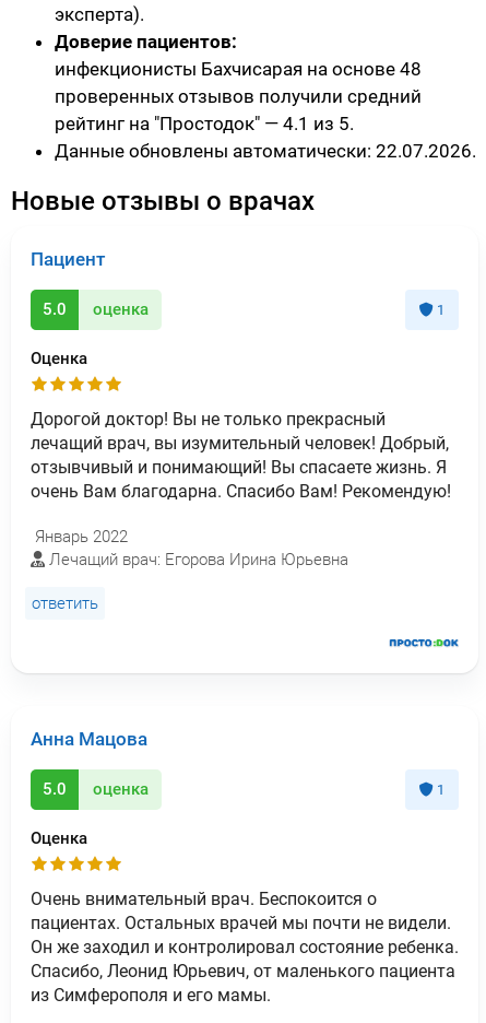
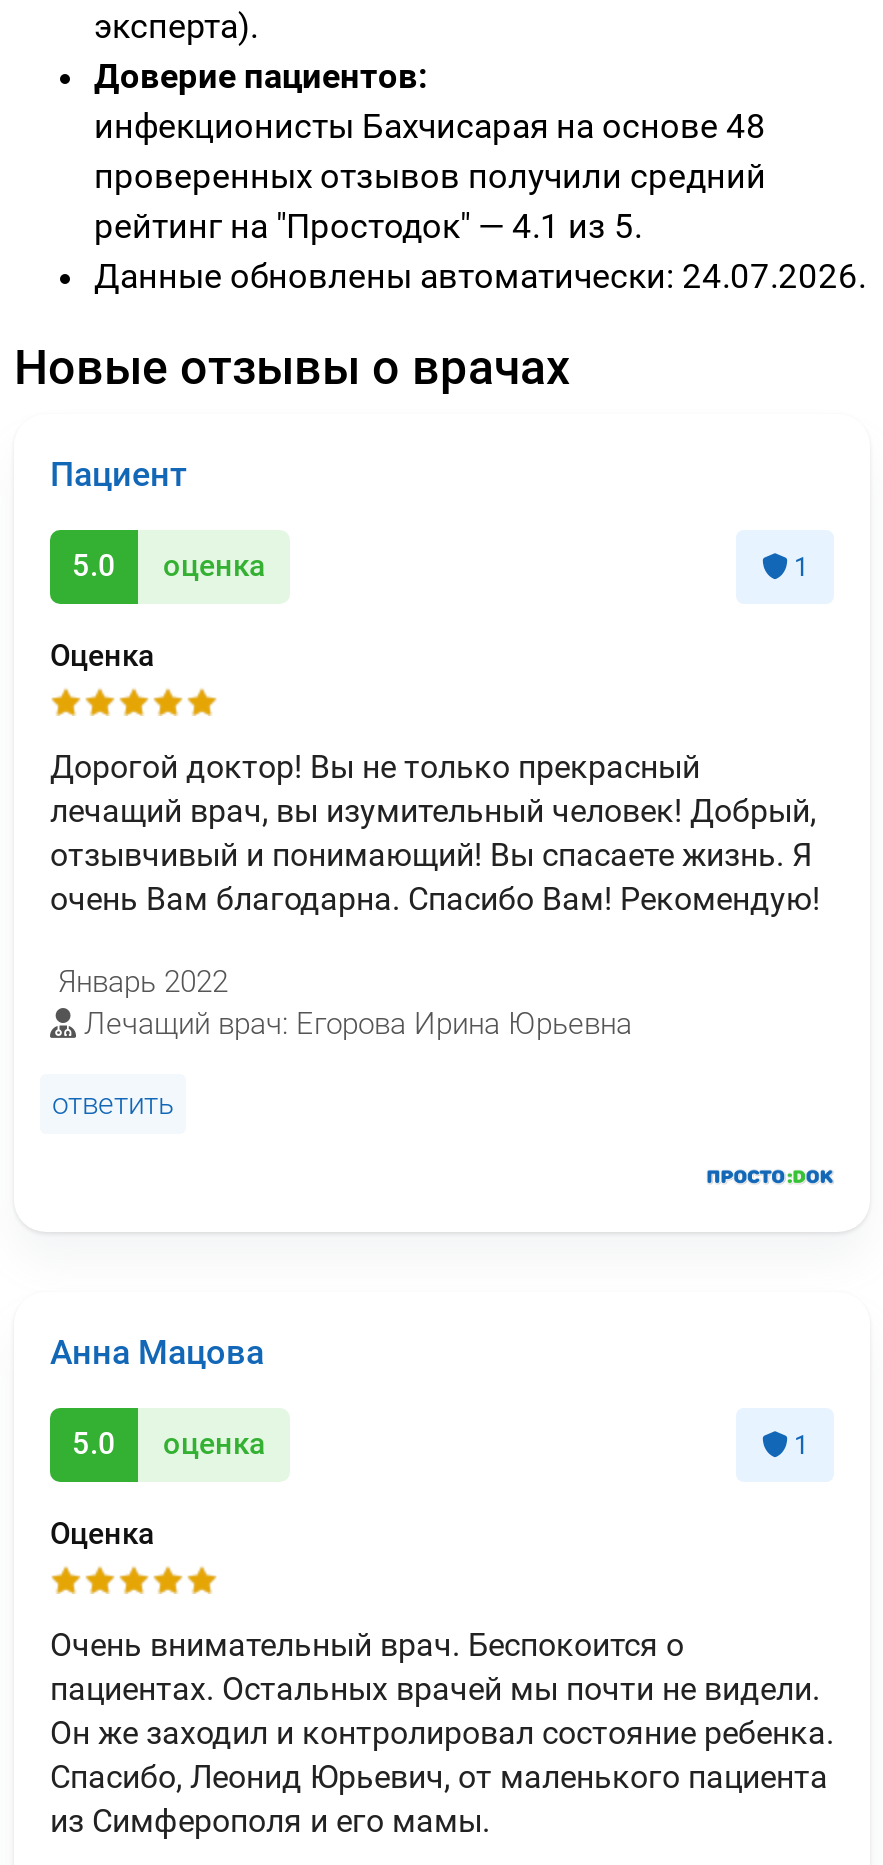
[55,140,476,162] Данные обновлены автоматически: 22.07.2026. -> [94,257,866,297] Данные обновлены автоматически: 24.07.2026.

